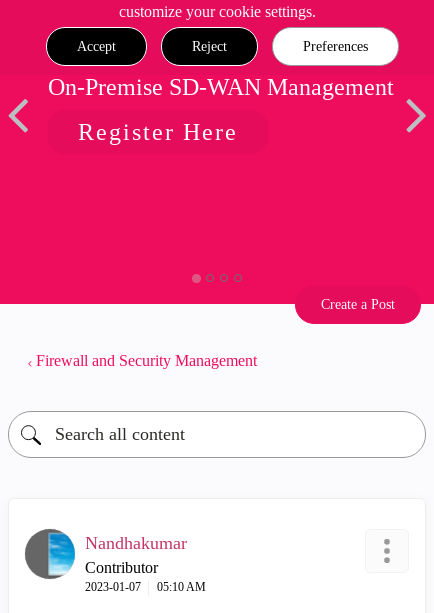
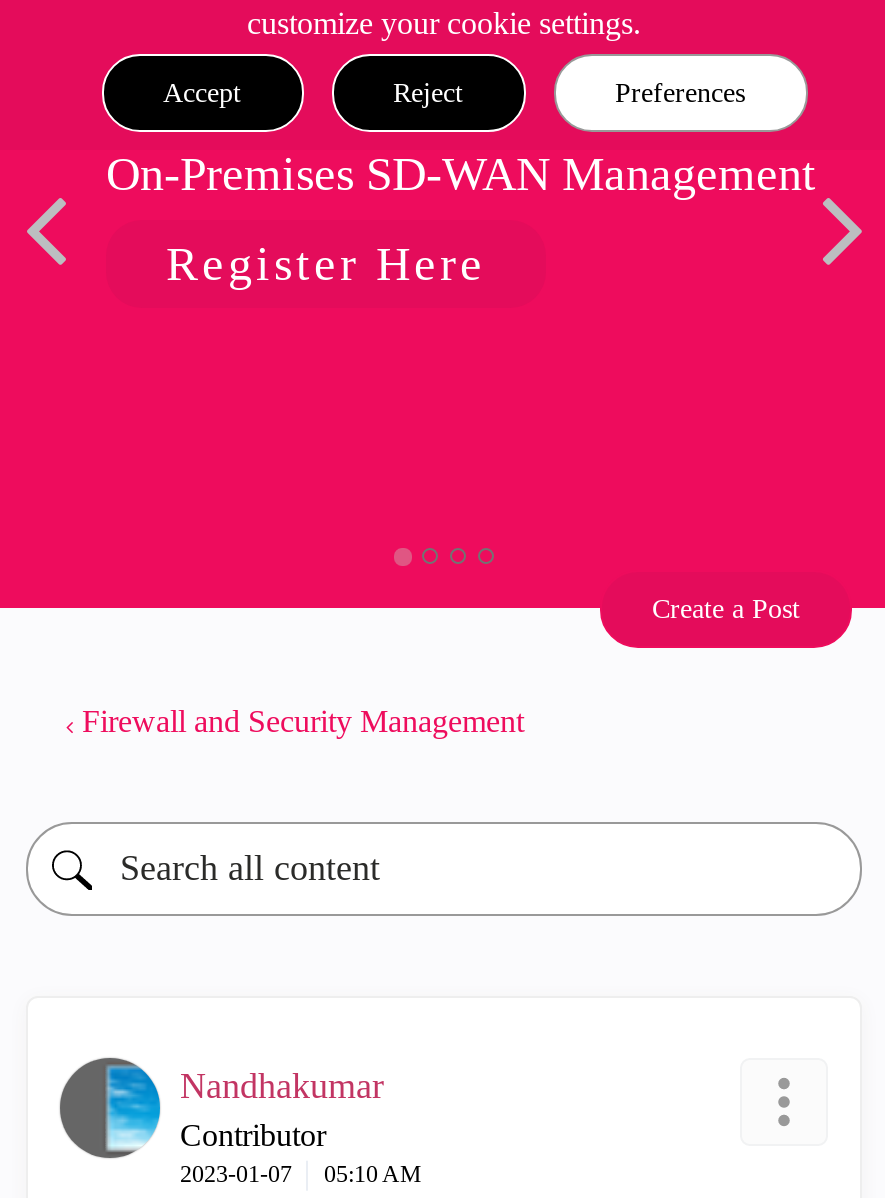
[48,74,394,100] On-Premise SD-WAN Management -> [106,148,816,200] On-Premises SD-WAN Management

